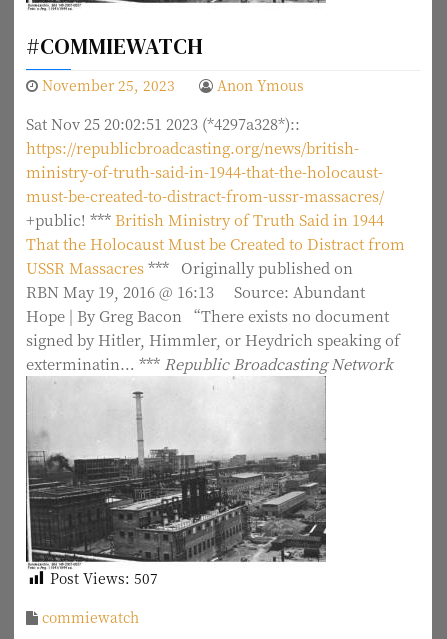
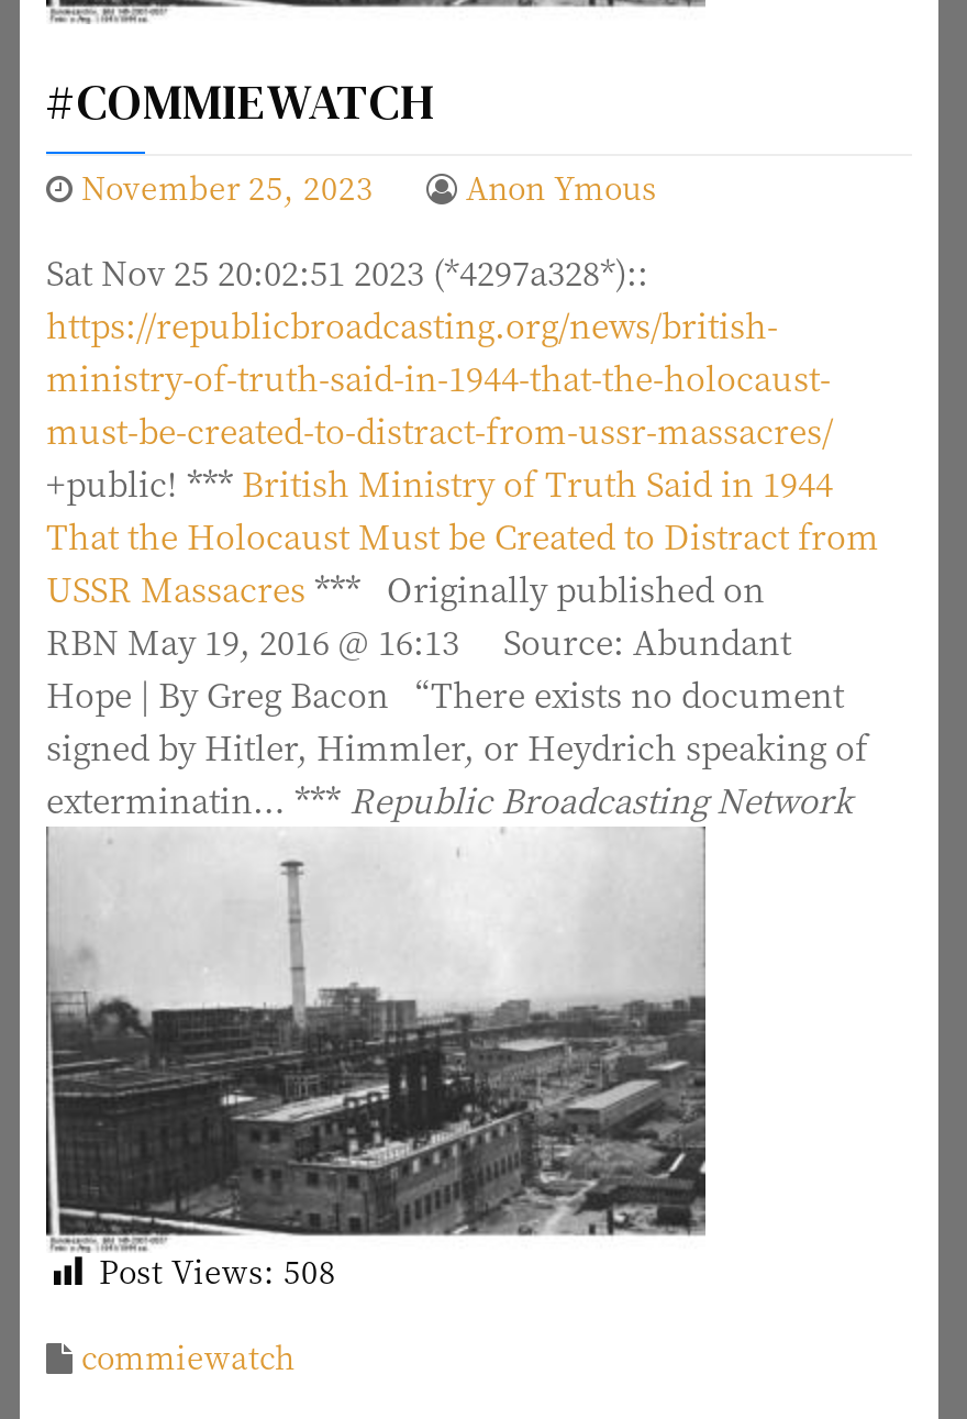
[50,568,158,588] Post Views: 507 -> [99,1248,336,1292] Post Views: 508

